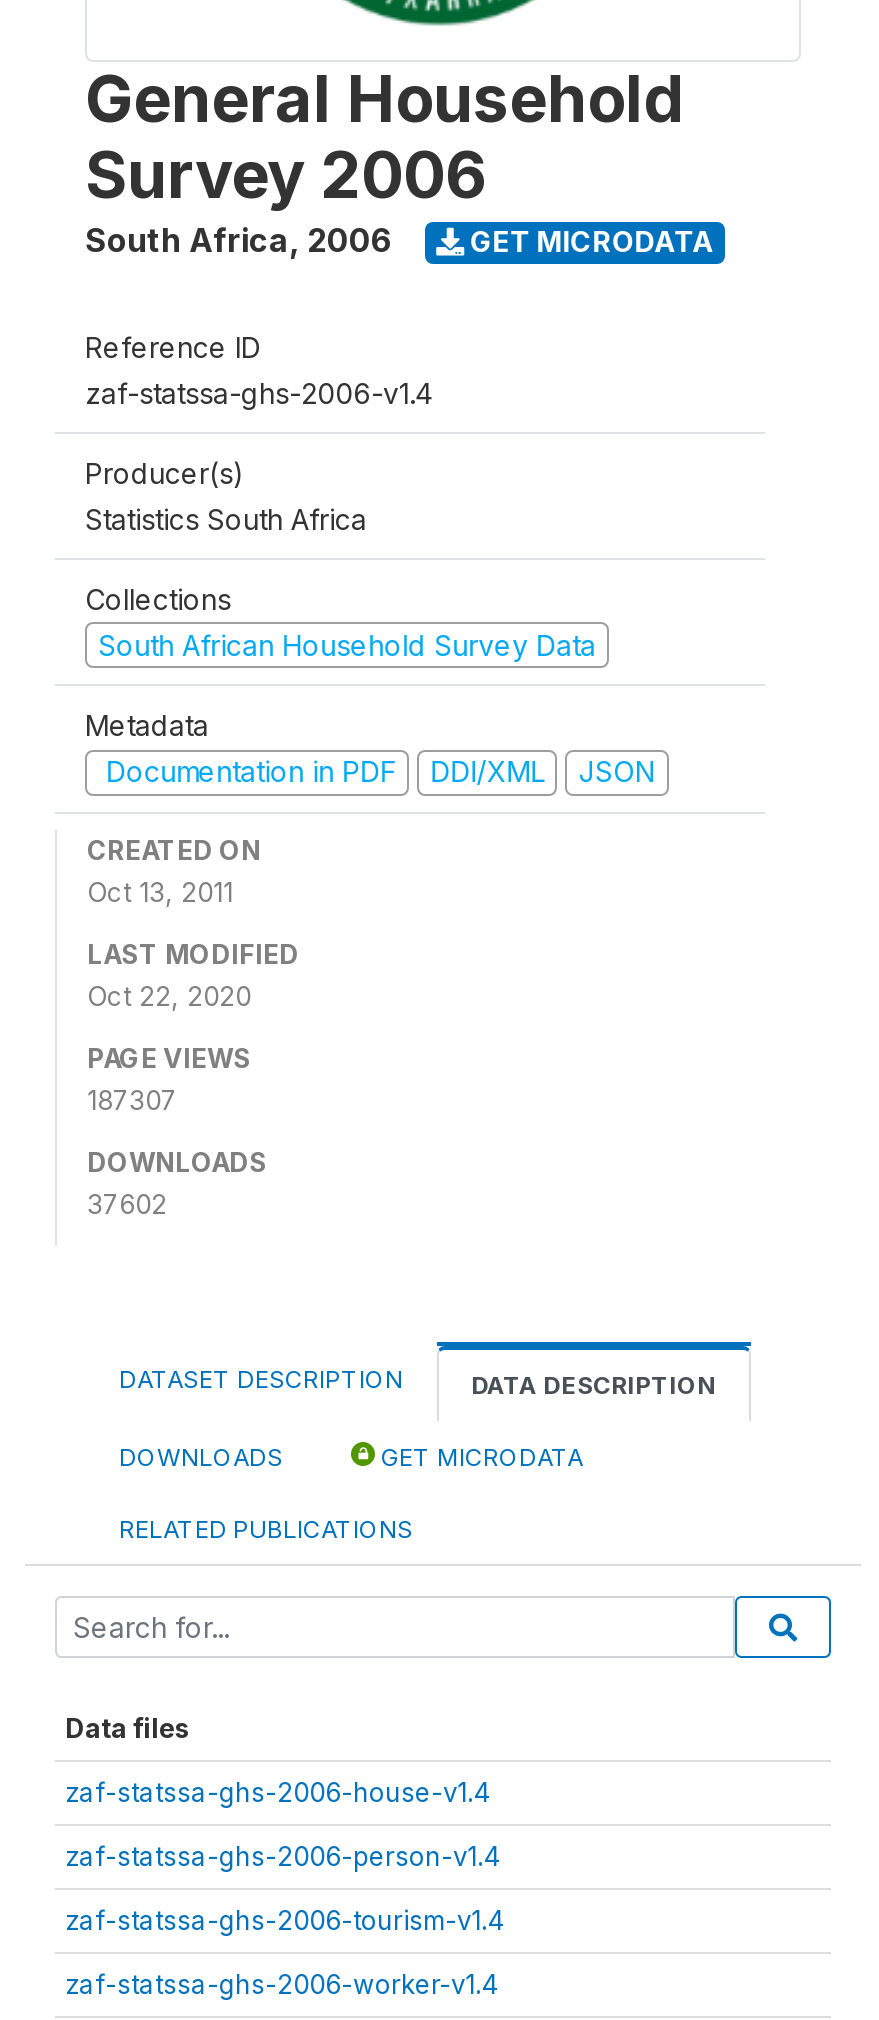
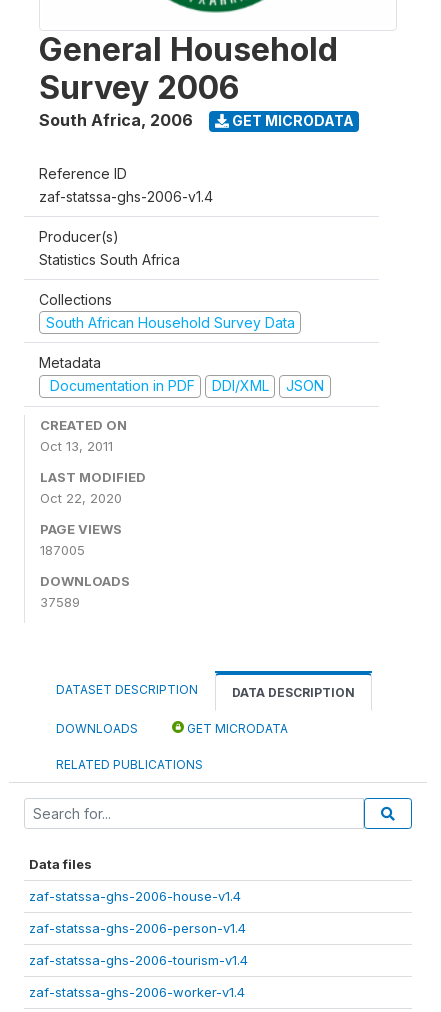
[87,1084,177,1116] 187307 -> [40,542,85,558] 187005
[87,1188,167,1220] 37602 -> [40,594,80,610] 37589

